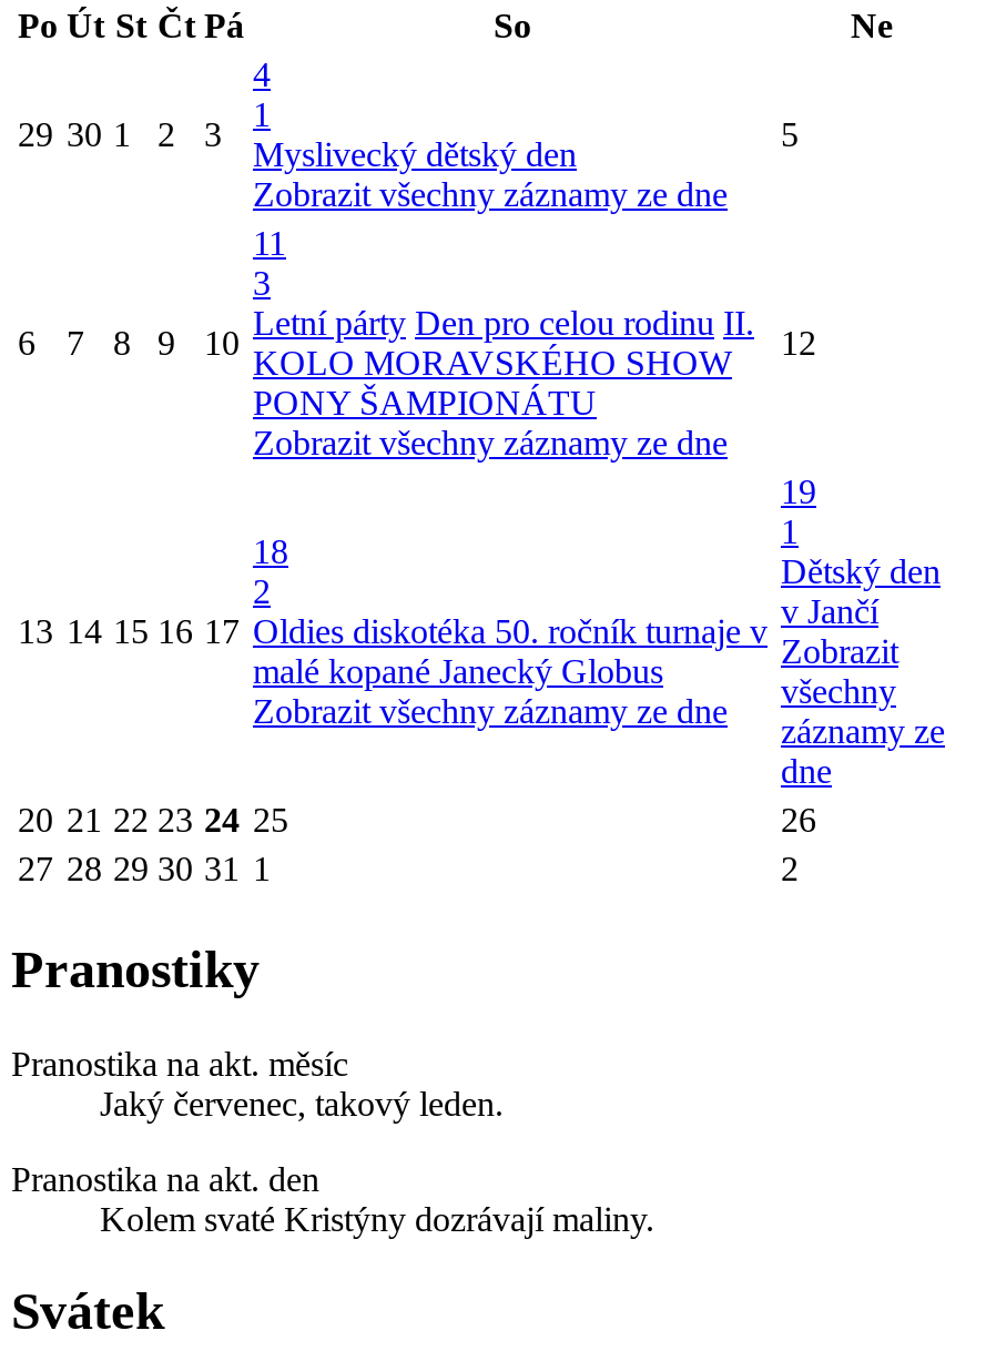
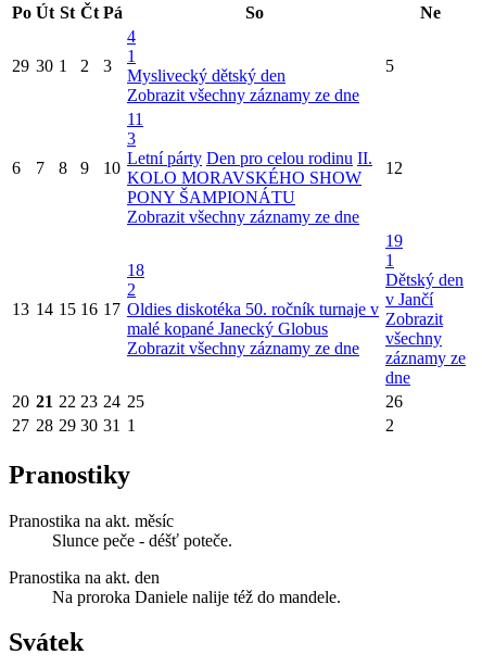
[100,1084,504,1121] Jaký červenec, takový leden. -> [52,531,232,549] Slunce peče - déšť poteče.
[100,1199,654,1237] Kolem svaté Kristýny dozrávají maliny. -> [52,587,341,606] Na proroka Daniele nalije též do mandele.

